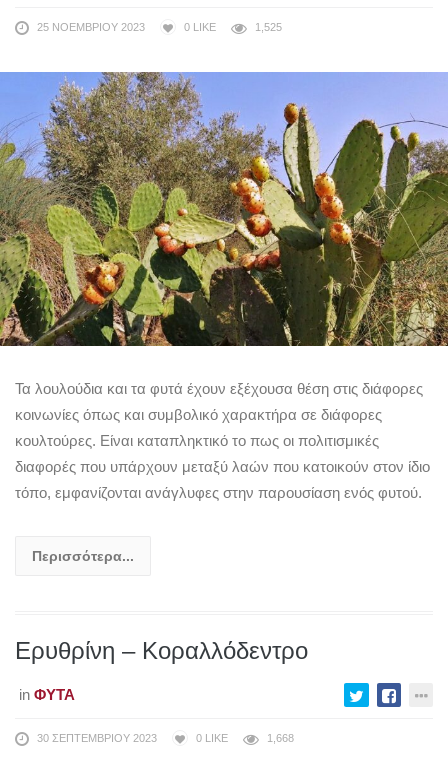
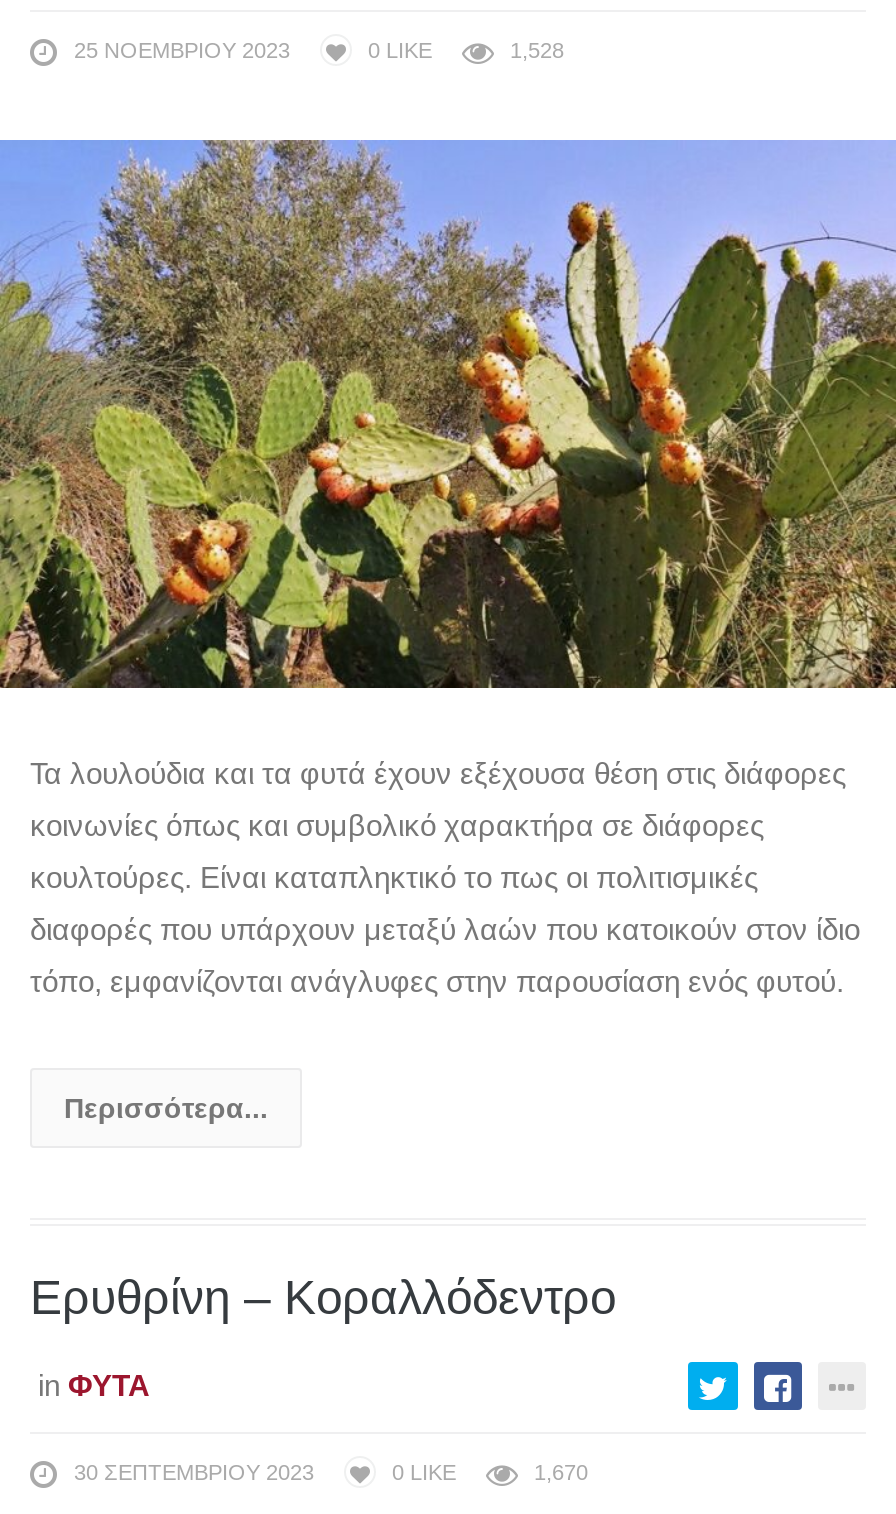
[252,21,282,33] 1,525 -> [504,38,564,62] 1,528
[264,732,294,744] 1,668 -> [528,1460,588,1484] 1,670

